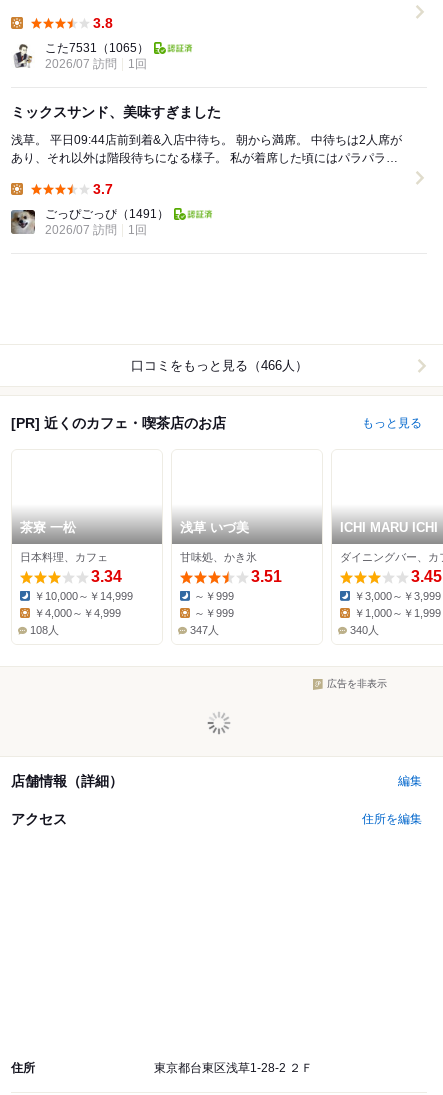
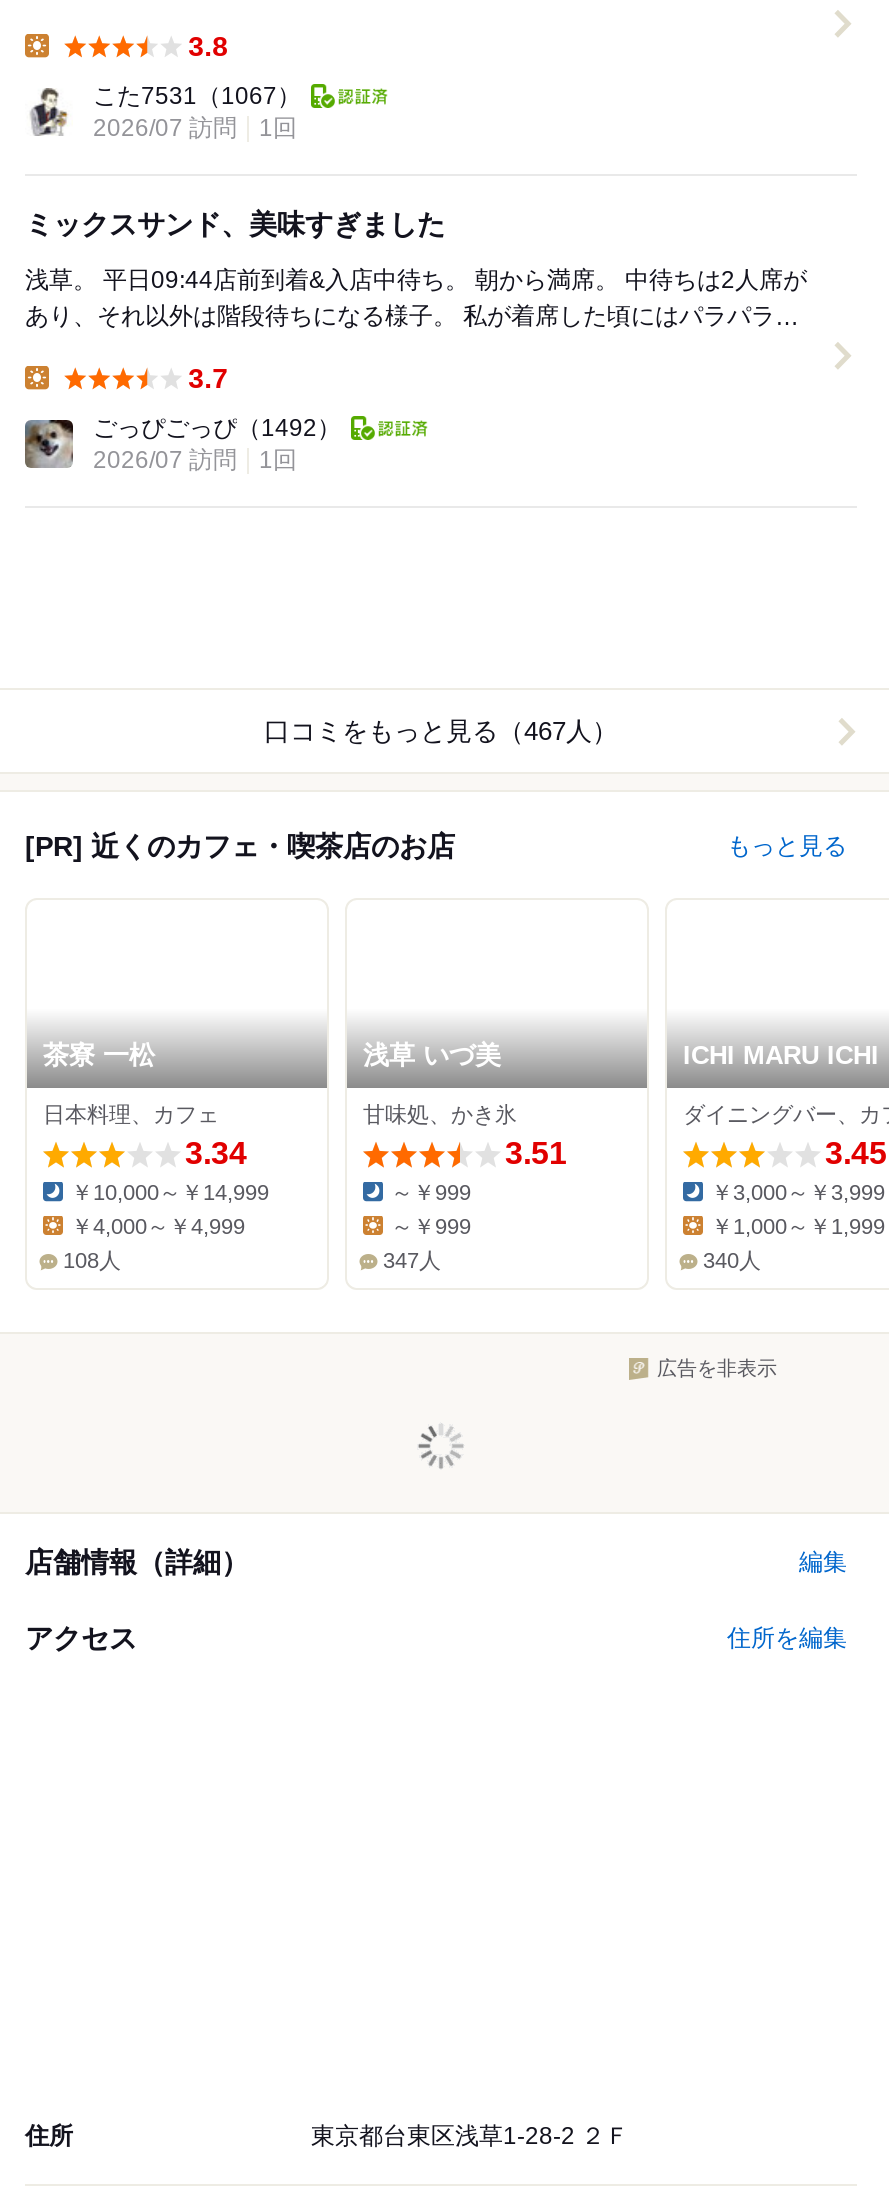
[45,41,149,55] こた7531（1065） -> [93,83,301,111] こた7531（1067）
[45,207,169,221] ごっぴごっぴ（1491） -> [93,415,341,443] ごっぴごっぴ（1492）
[130,358,307,373] 口コミをもっと見る（466人） -> [264,717,618,747] 口コミをもっと見る（467人）

